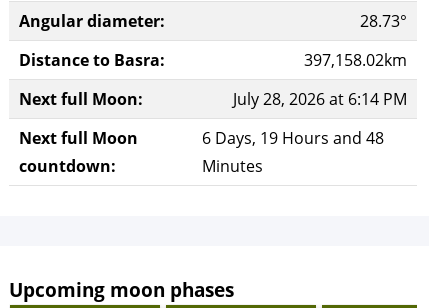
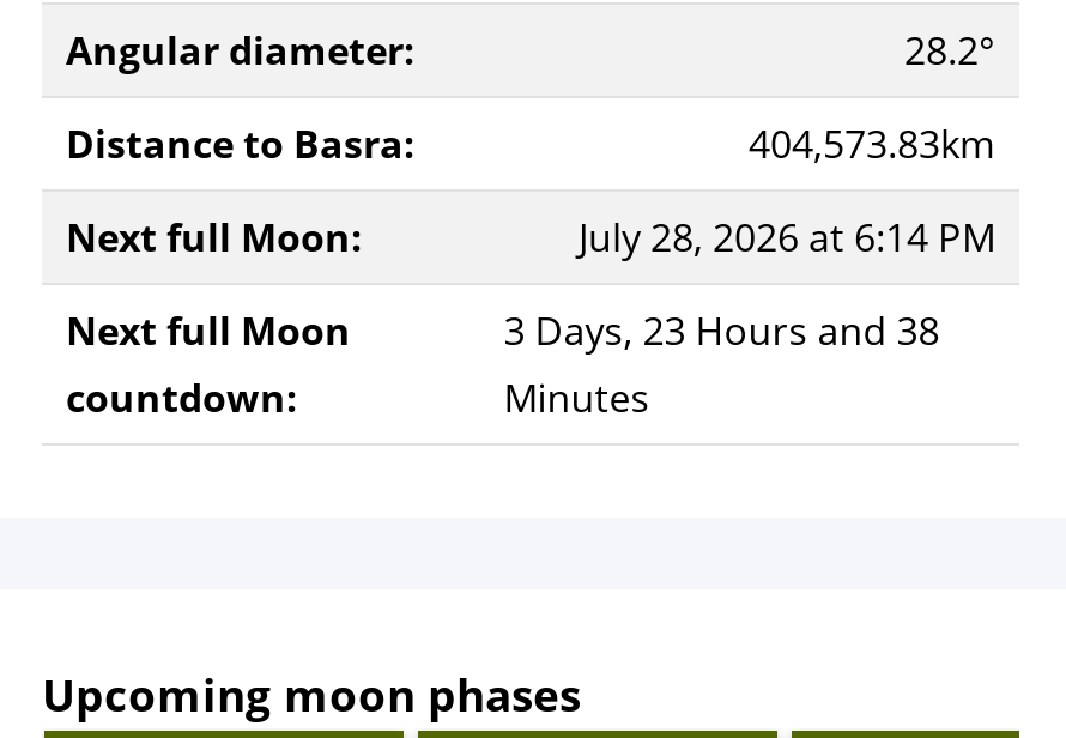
[360,10,407,32] 28.73° -> [904,24,995,77] 28.2°
[304,49,407,71] 397,158.02km -> [749,117,995,170] 404,573.83km
[202,127,384,149] 6 Days, 19 Hours and 48 -> [504,304,940,357] 3 Days, 23 Hours and 38

